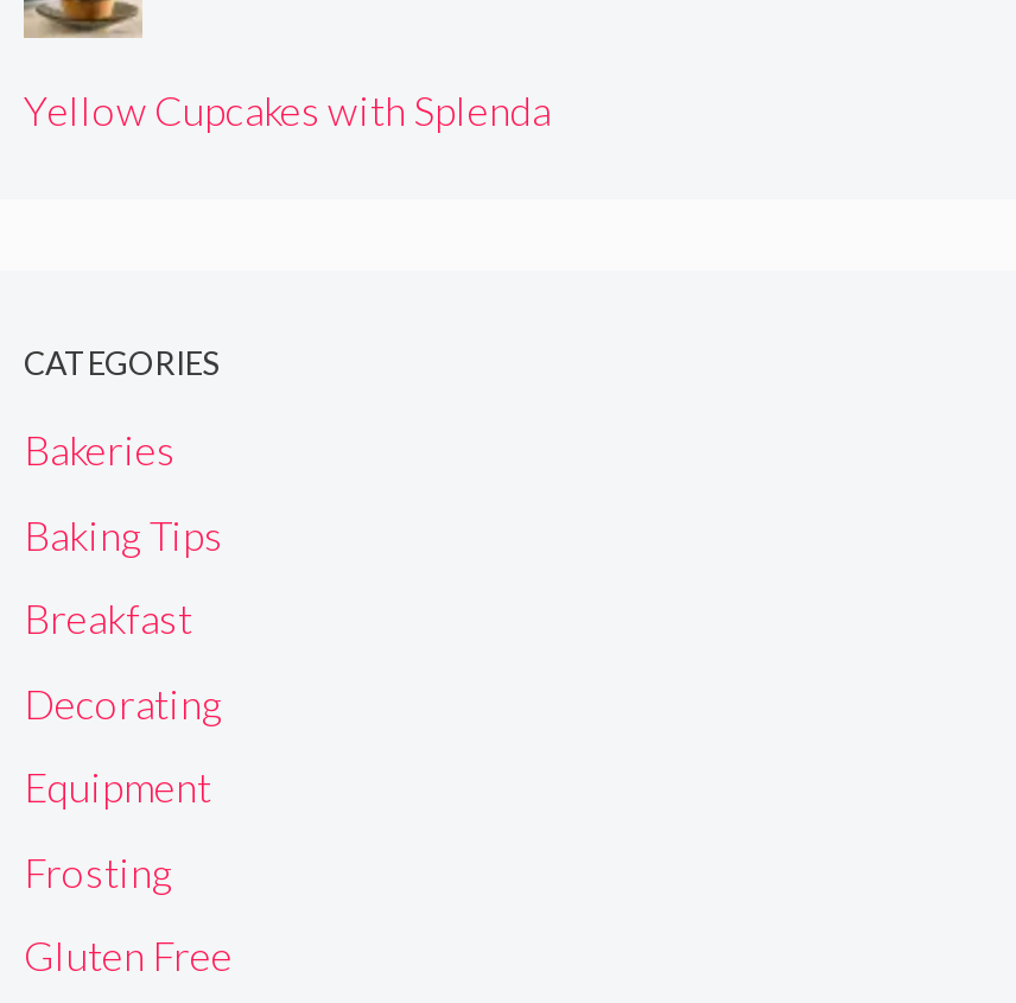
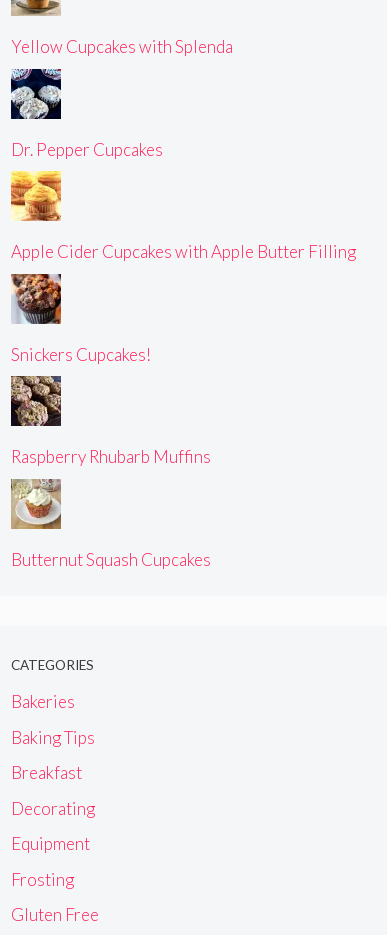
none -> [10,68,163,160] [image] | Dr. Pepper Cupcakes
none -> [10,170,356,262] [image] | Apple Cider Cupcakes with Apple Butter Filling
none -> [10,375,211,467] [image] | Raspberry Rhubarb Muffins
none -> [11,273,151,365] [image] | Snickers Cupcakes!
none -> [11,478,211,570] [image] | Butternut Squash Cupcakes

